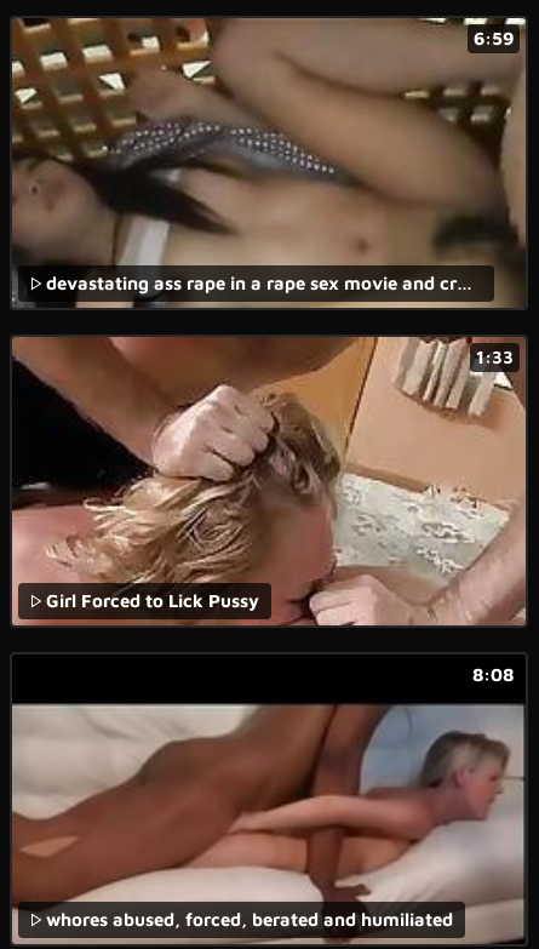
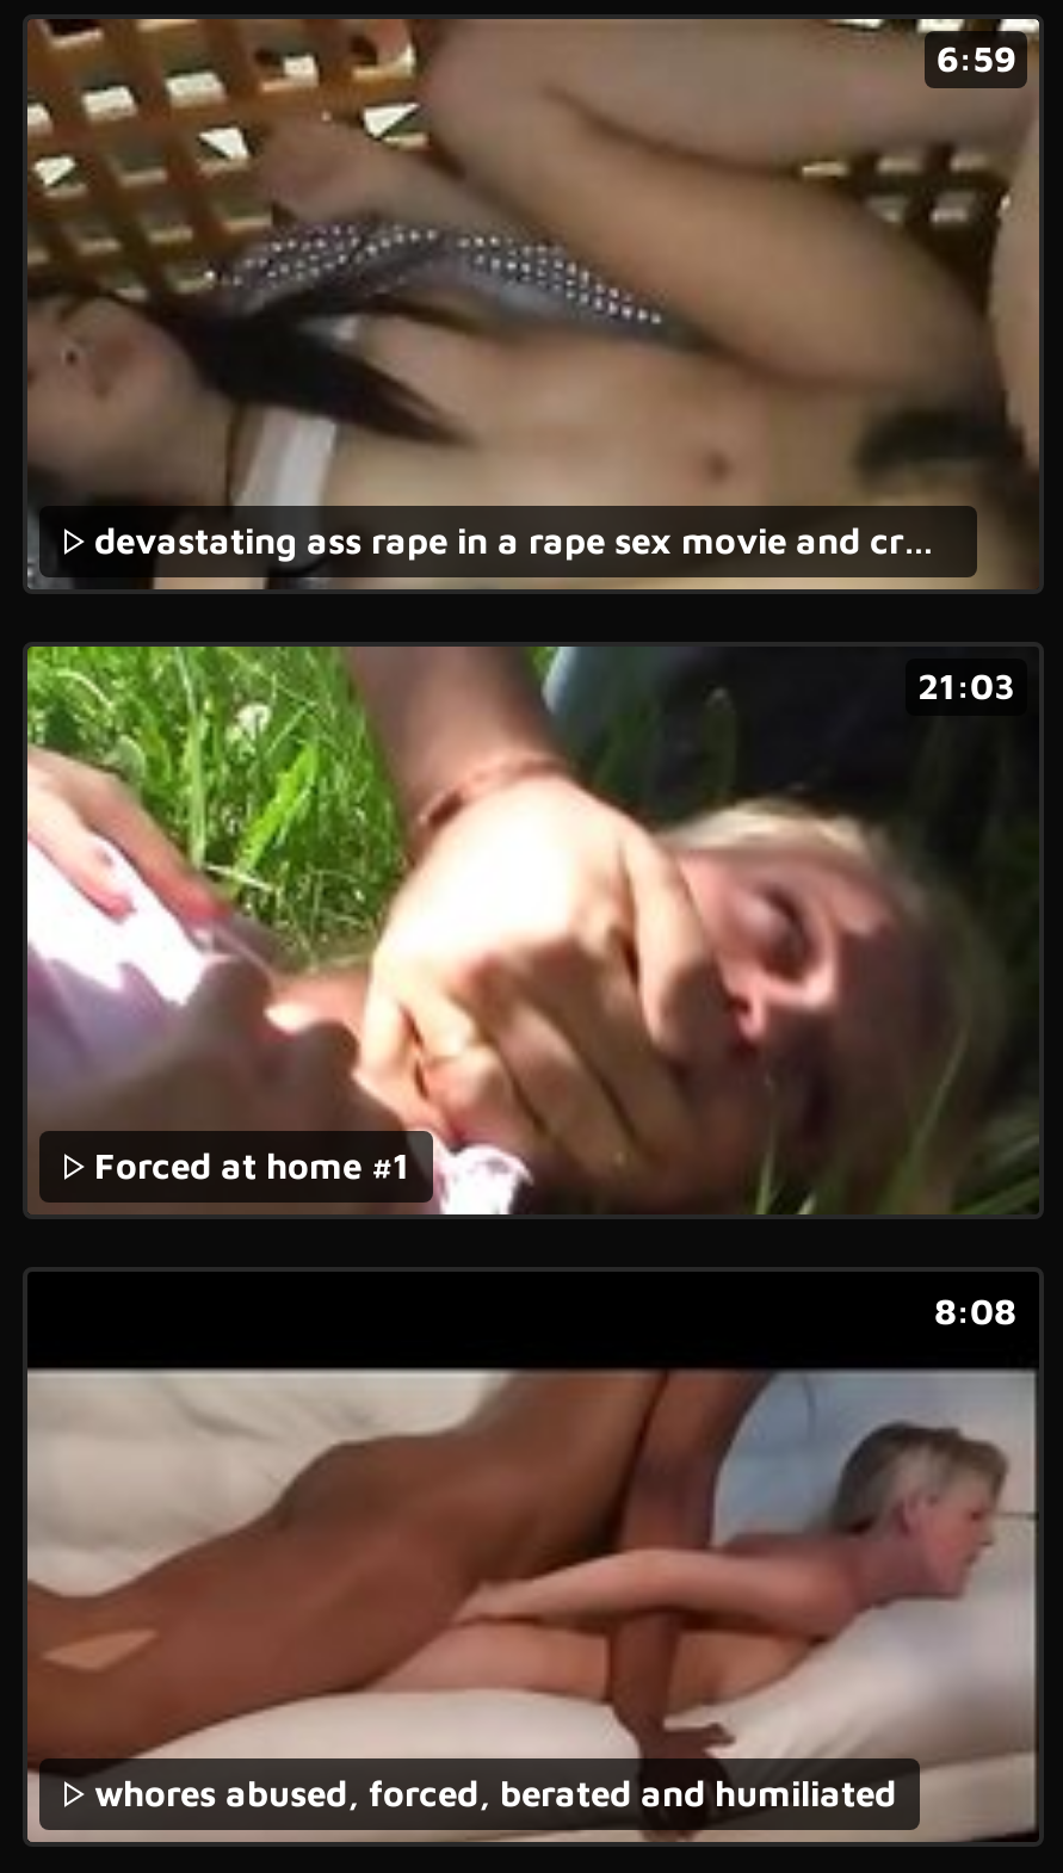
[11,336,527,627] [image] | Girl Forced to Lick Pussy -> [25,644,1039,1217] [image] | Forced at home #1
[476,346,514,367] 1:33 -> [917,664,1015,705] 21:03

